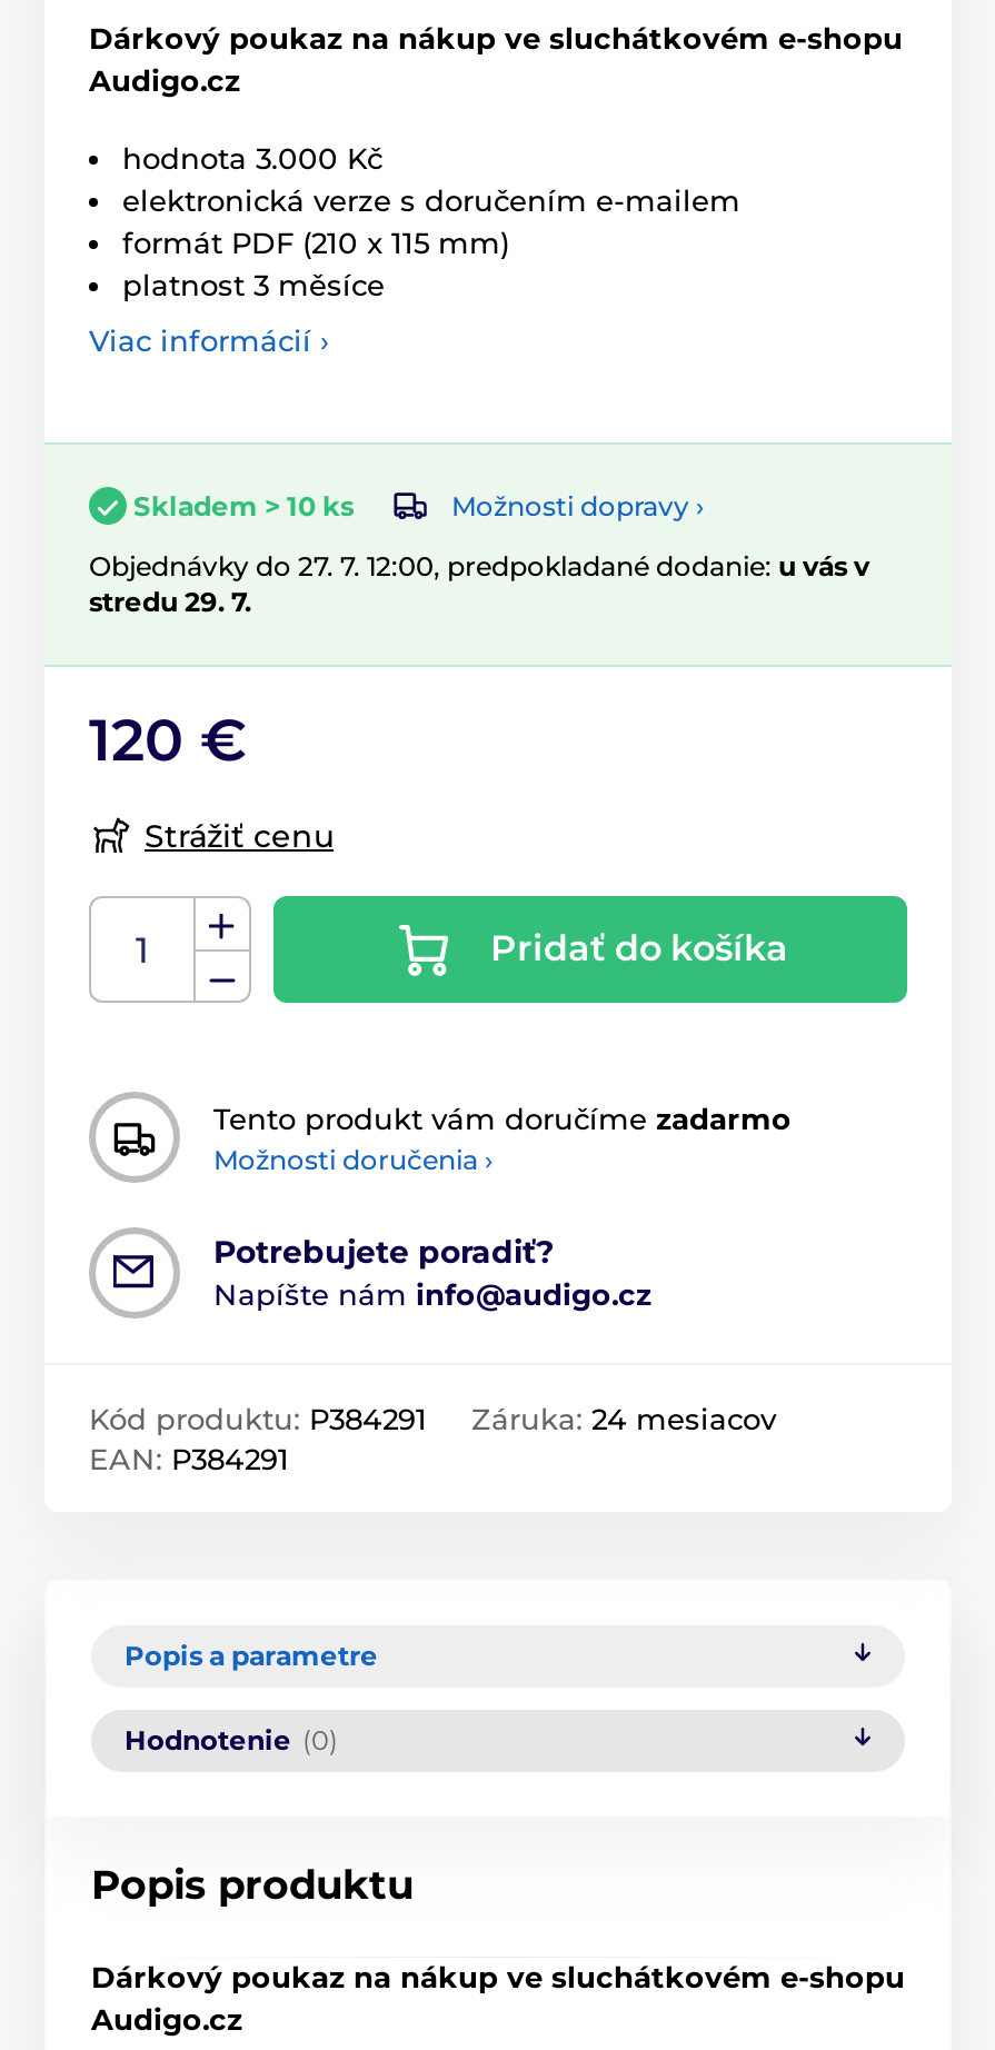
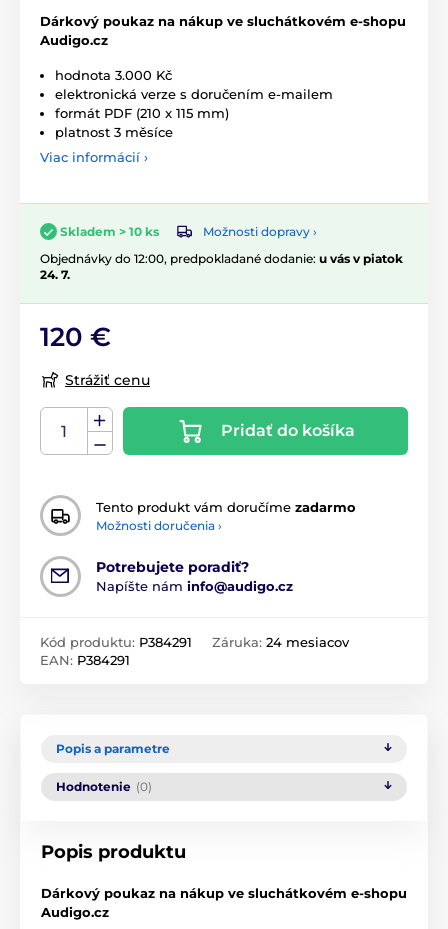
[89,549,869,618] Objednávky do 27. 7. 12:00, predpokladané dodanie: u vás v | stredu 29. 7. -> [40,251,403,282] Objednávky do 12:00, predpokladané dodanie: u vás v piatok | 24. 7.

